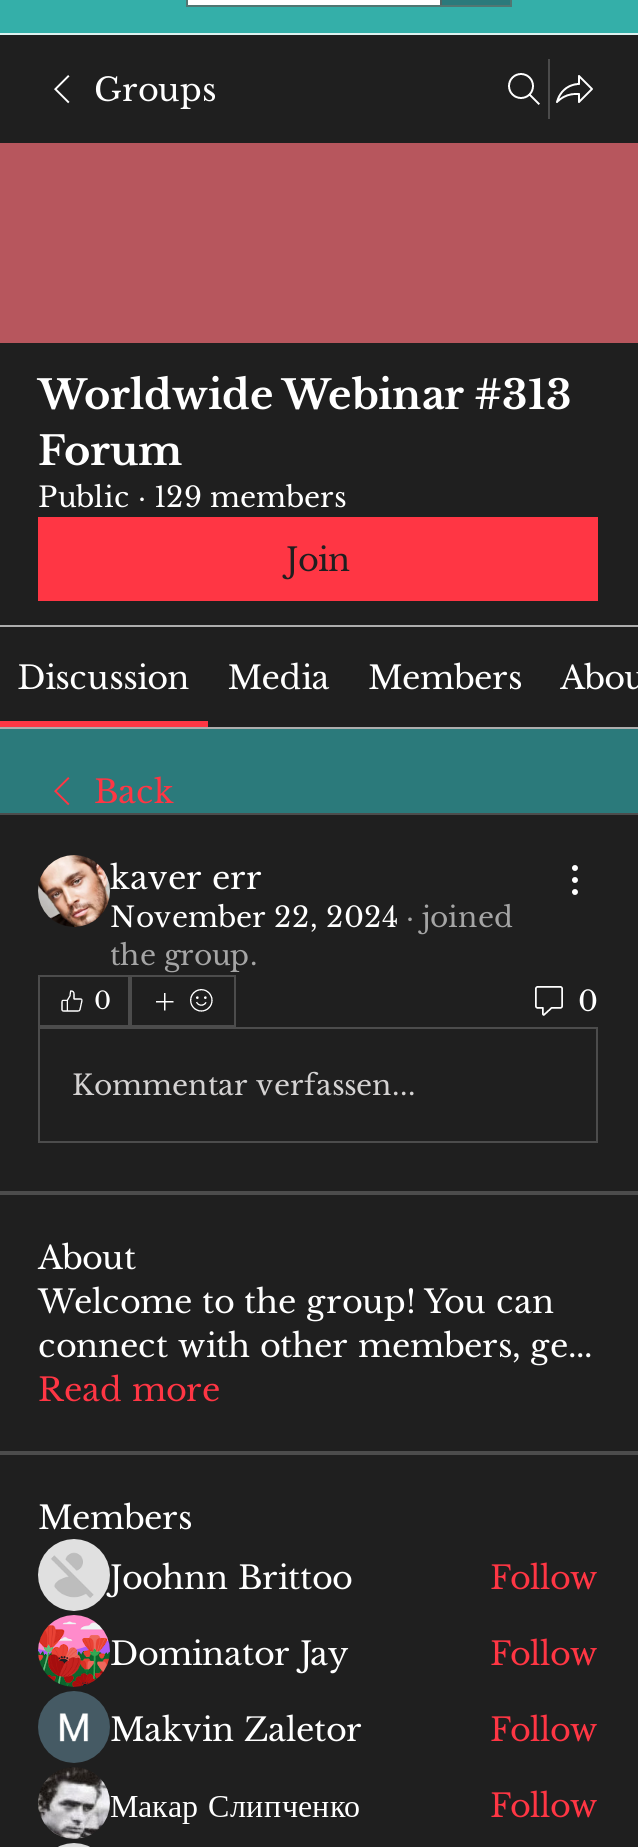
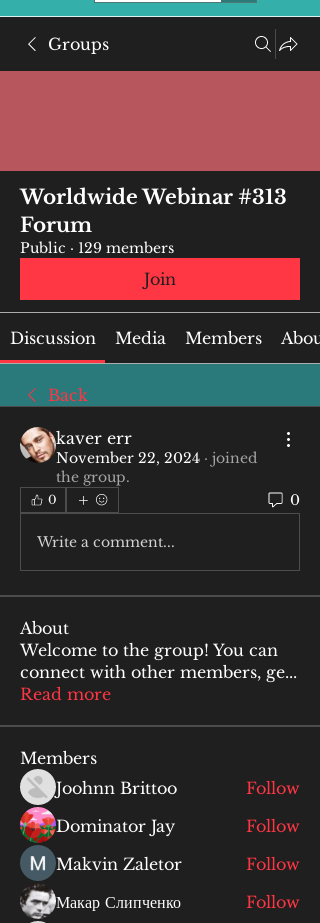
[72,1066,416,1102] Kommentar verfassen... -> [37,532,175,550] Write a comment...

